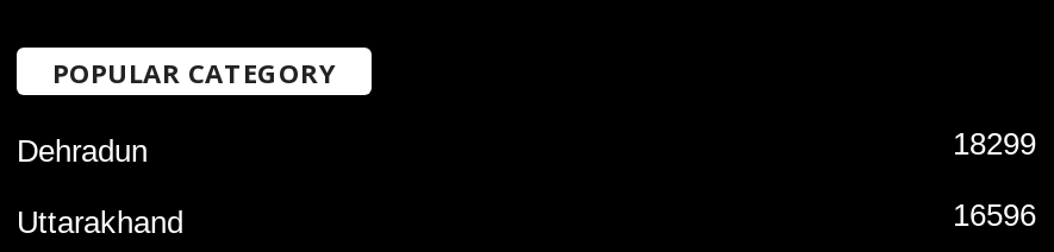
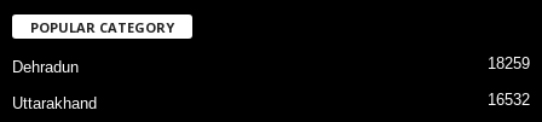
[953,126,1036,162] 18299 -> [488,54,530,72] 18259
[953,198,1036,233] 16596 -> [488,90,530,108] 16532

